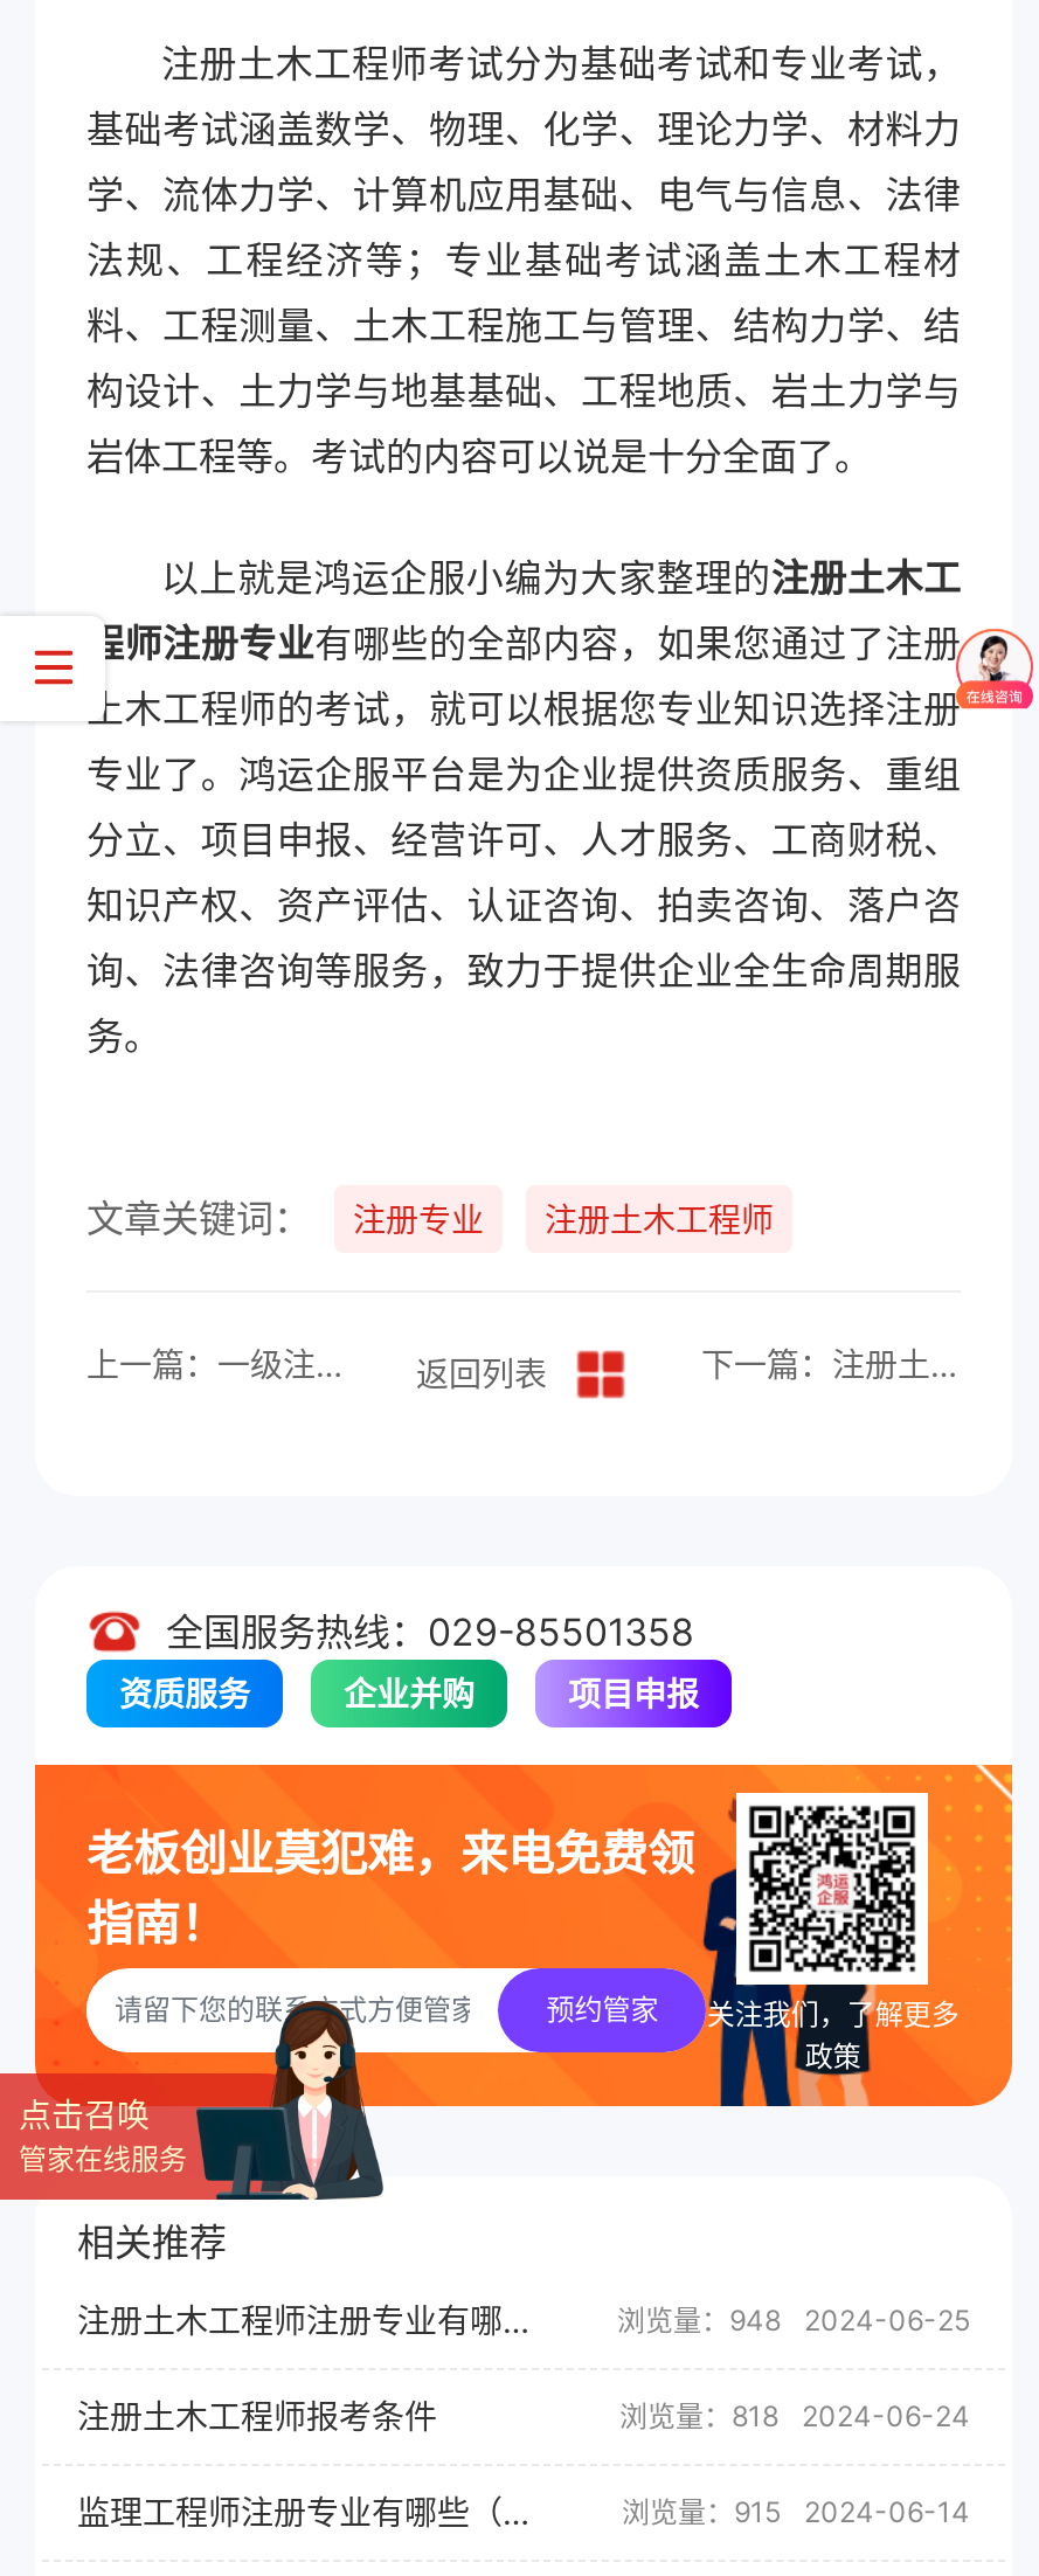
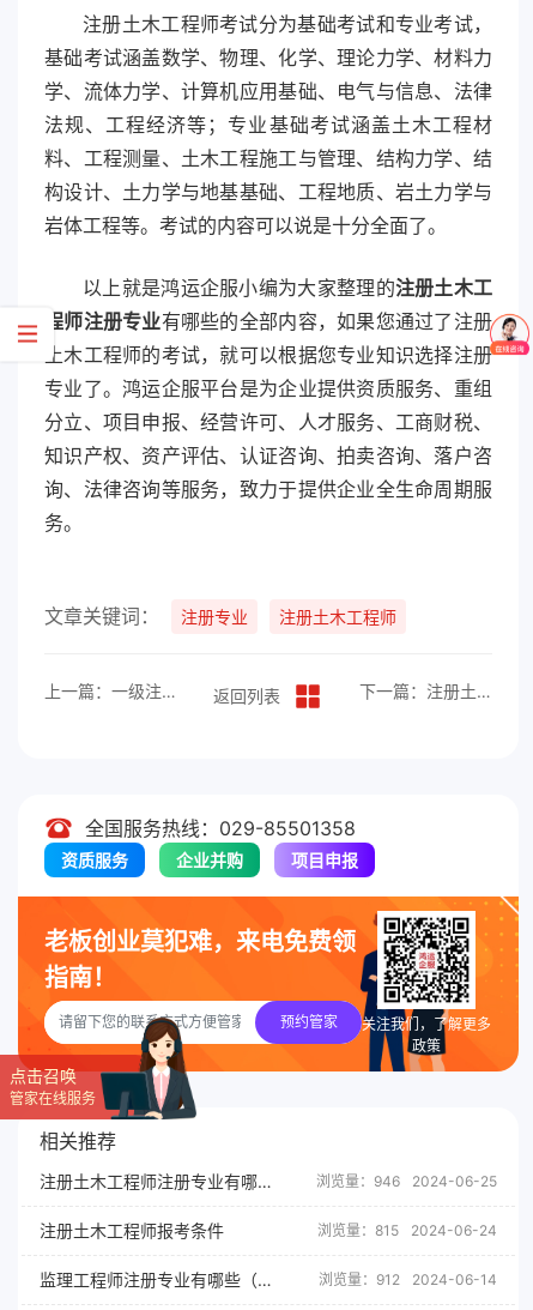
[617,2303,970,2338] 浏览量：948 2024-06-25 -> [316,1173,497,1191] 浏览量：946 2024-06-25
[619,2399,970,2434] 浏览量：818 2024-06-24 -> [317,1222,497,1240] 浏览量：815 2024-06-24
[622,2495,970,2530] 浏览量：915 2024-06-14 -> [319,1271,497,1289] 浏览量：912 2024-06-14

